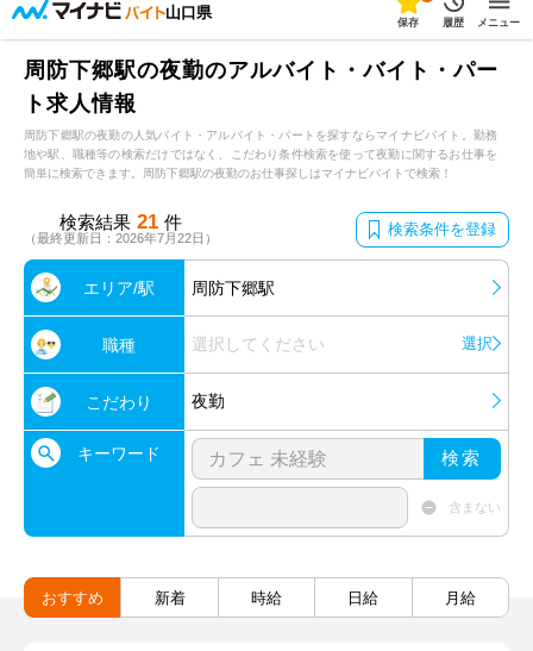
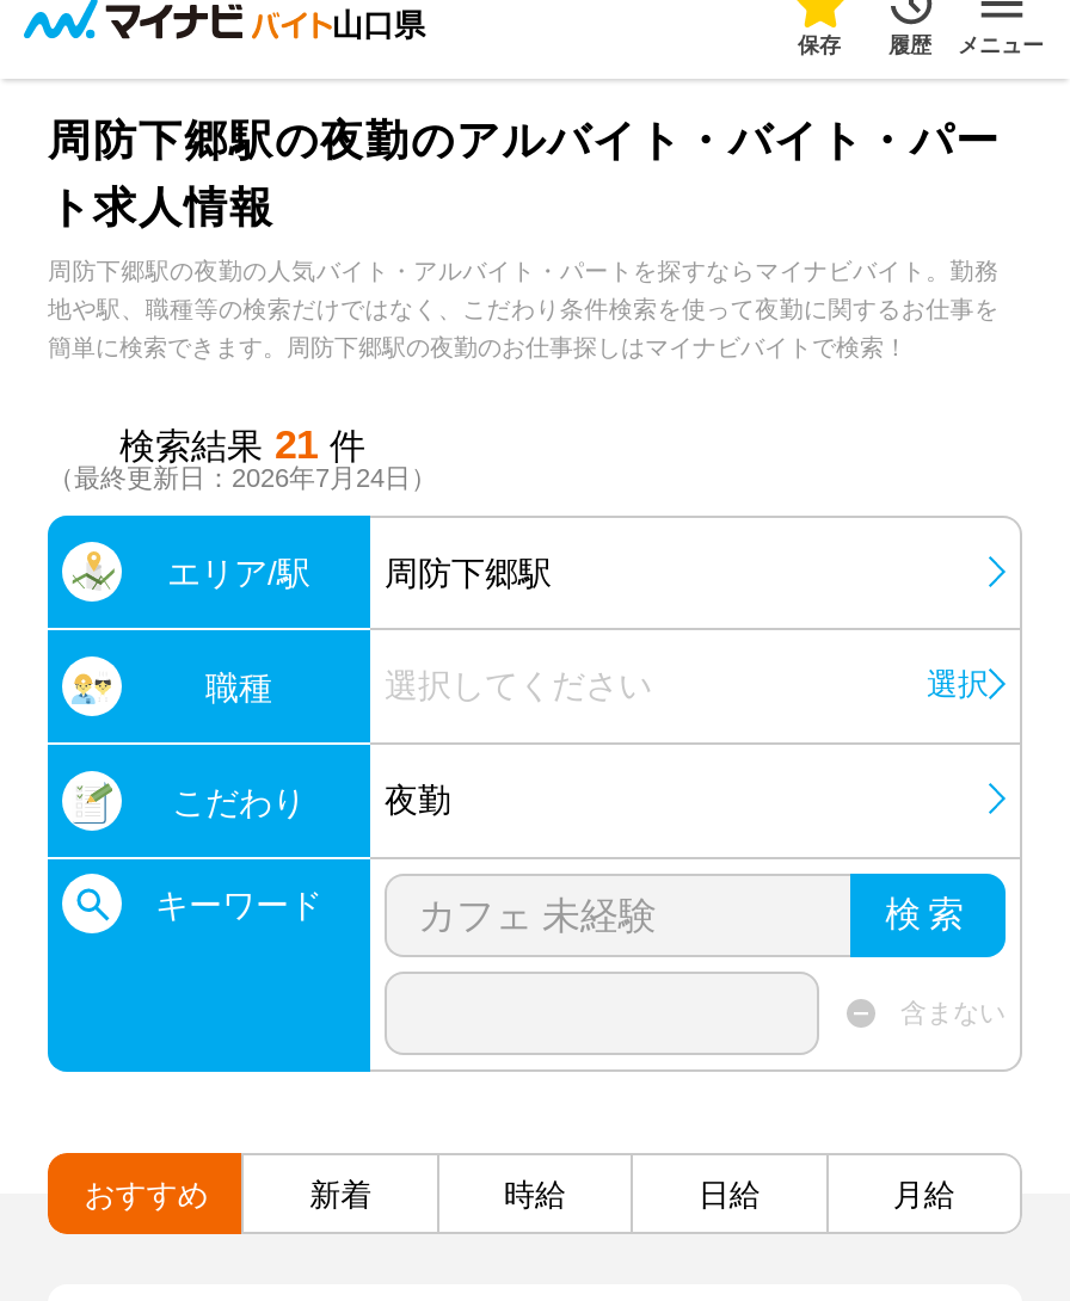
[24,220,496,245] （最終更新日：2026年7月22日） | 検索条件を登録 -> [48,463,437,492] （最終更新日：2026年7月24日）

